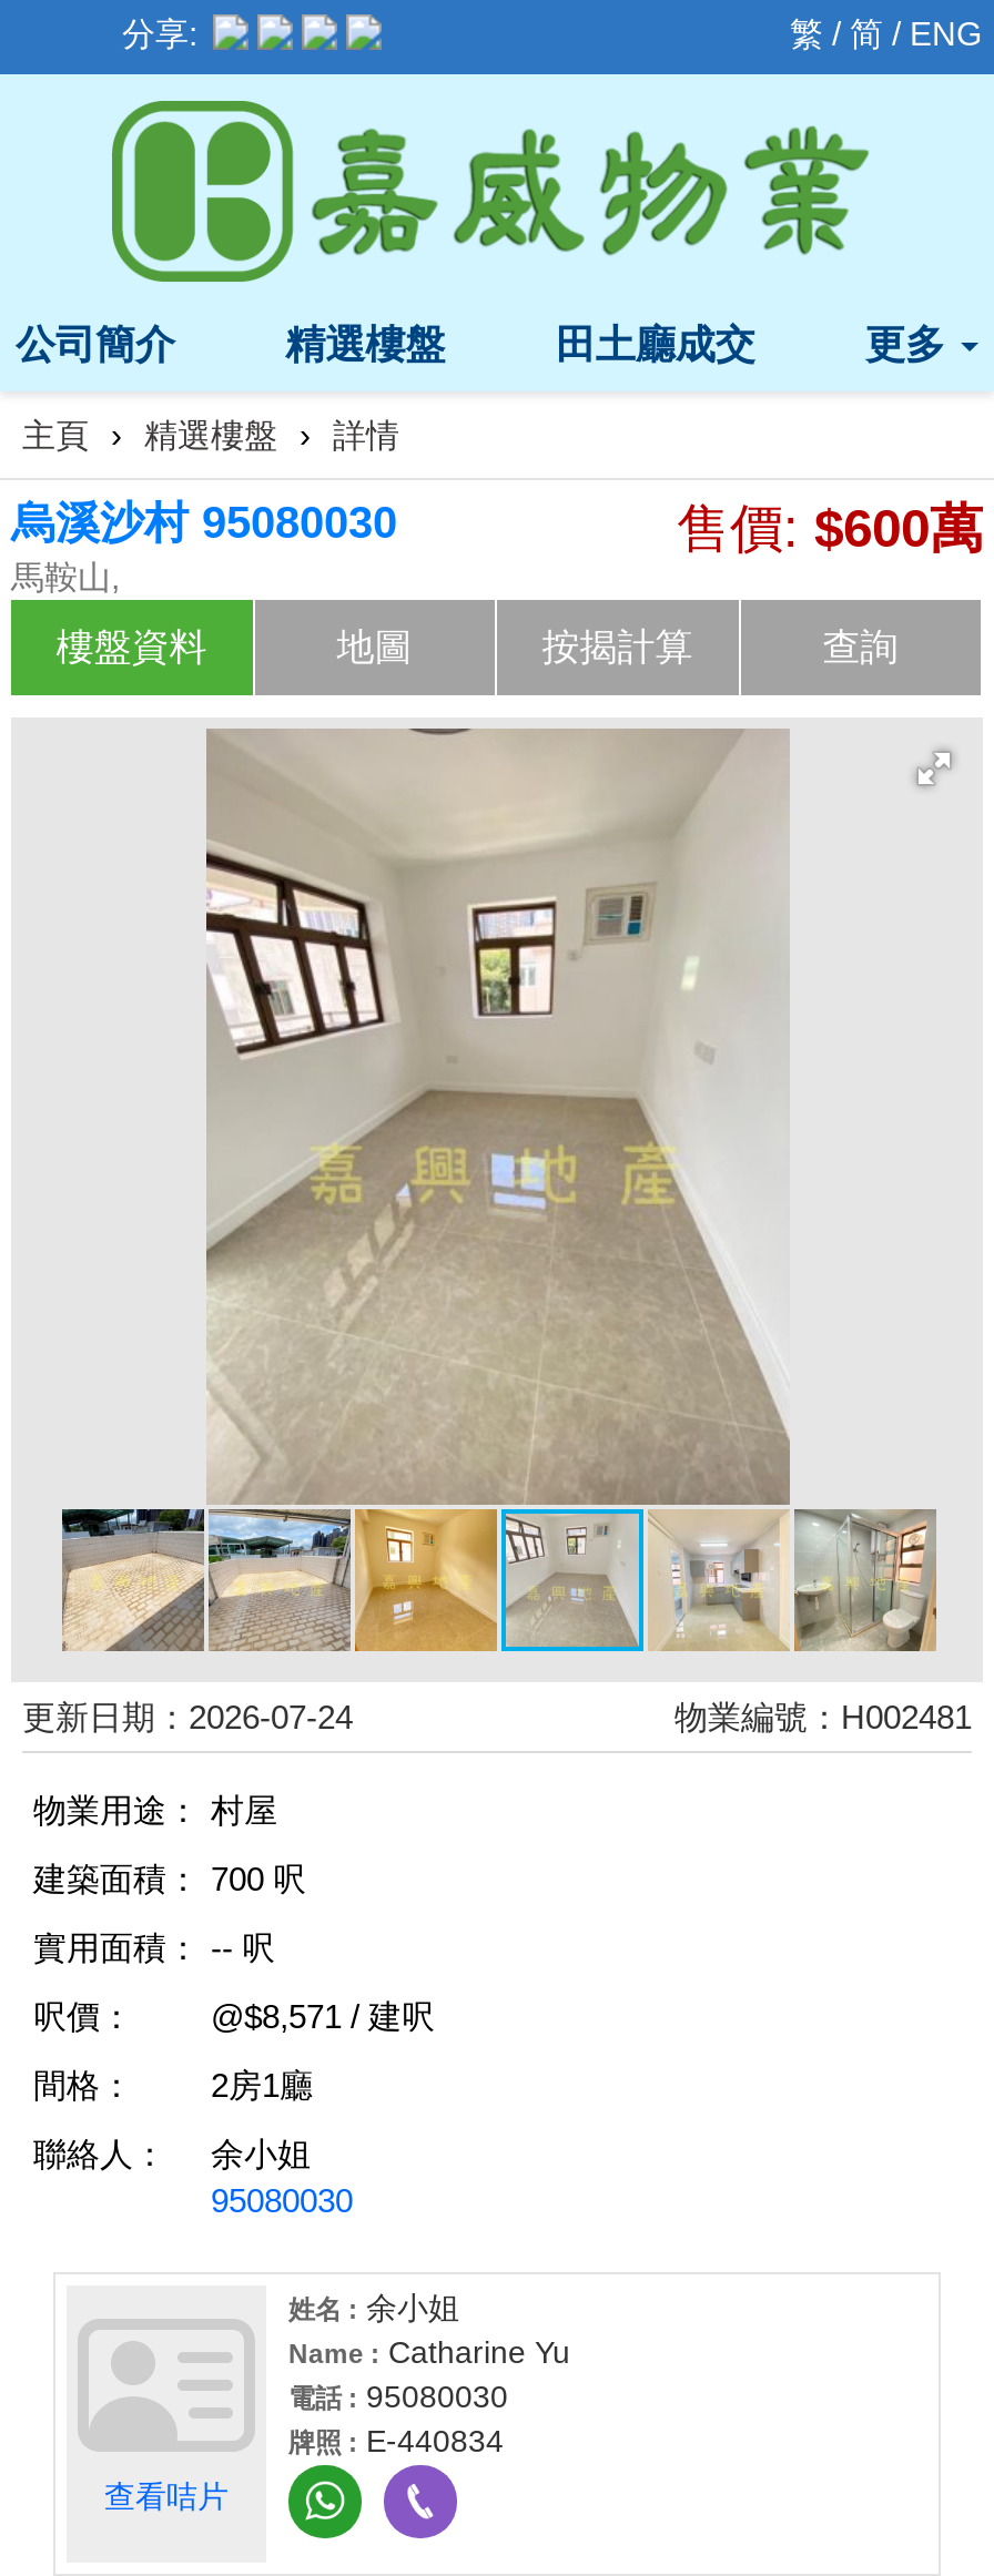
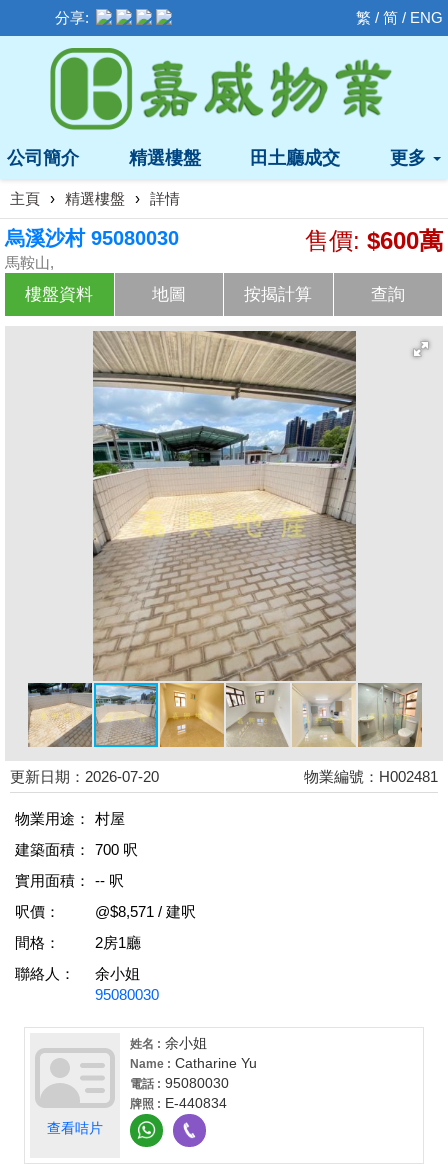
[22,726,790,1735] [image] | 更新日期：2026-07-24 -> [10,330,357,785] [image] | 更新日期：2026-07-20

